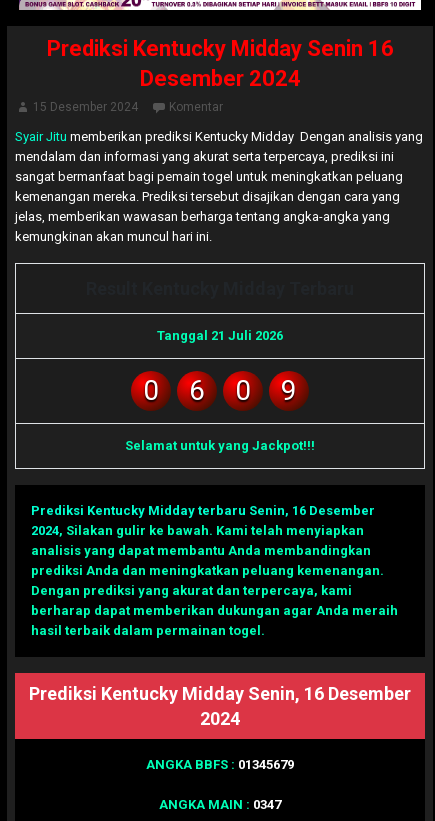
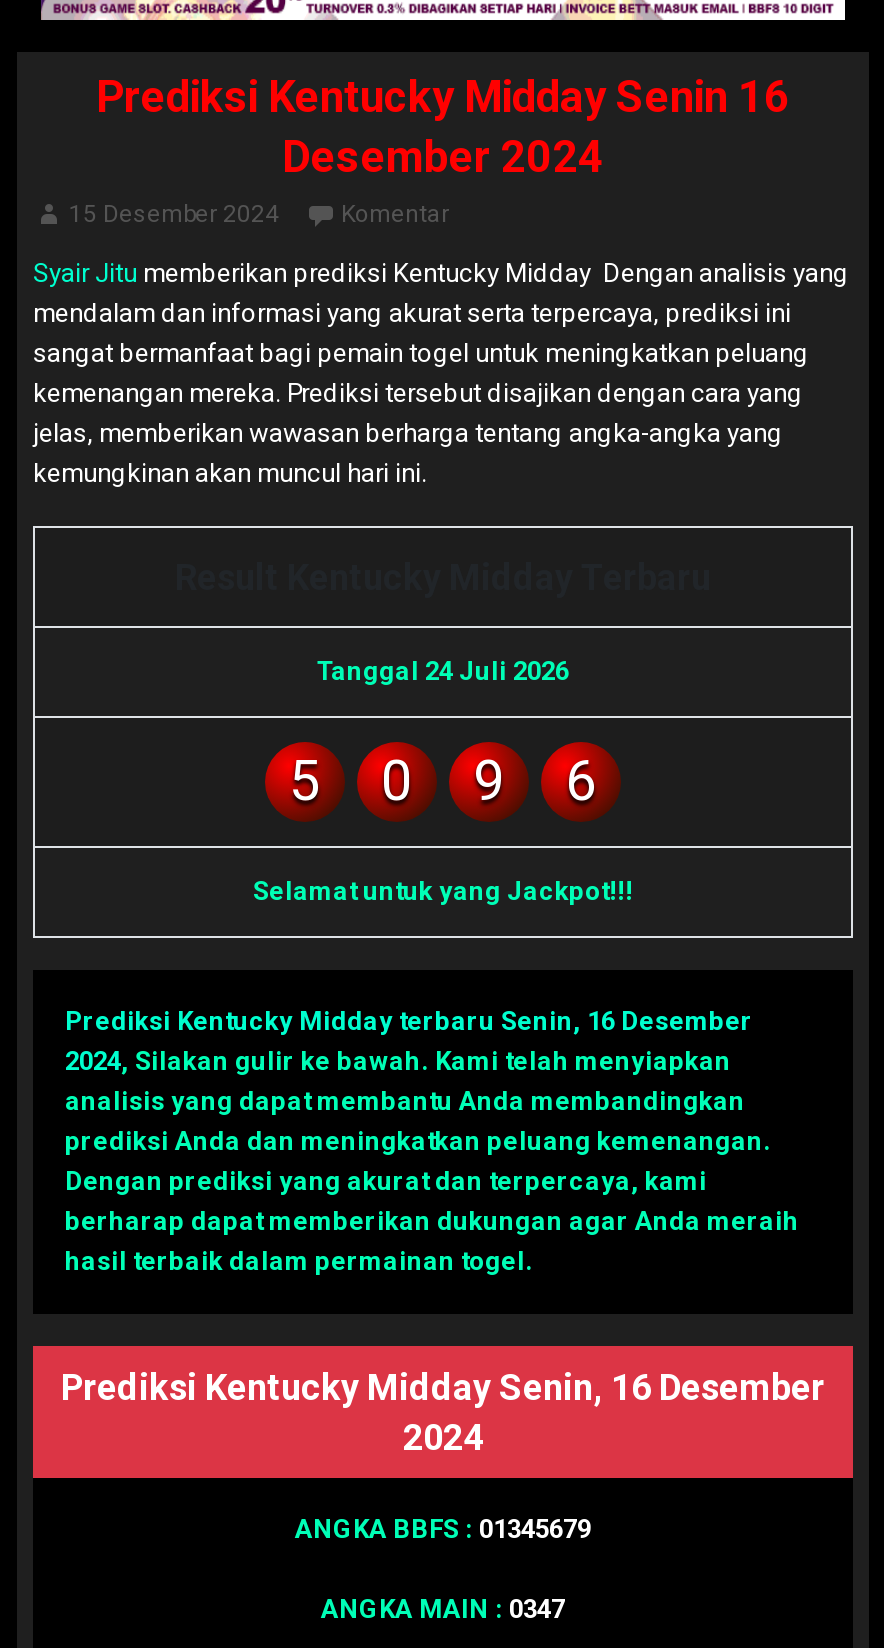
[157,328,283,343] Tanggal 21 Juli 2026 -> [317,656,569,686] Tanggal 24 Juli 2026
[143,374,205,407] 0 | 6 -> [289,748,321,814] 5
none -> [565,748,597,814] 6

